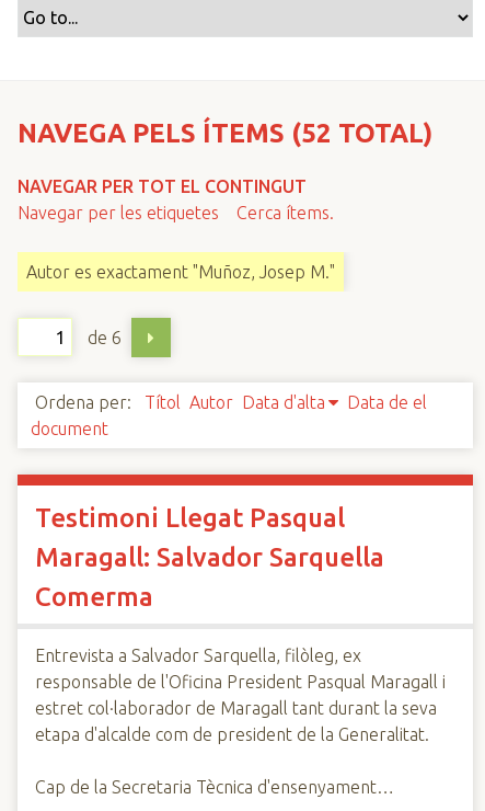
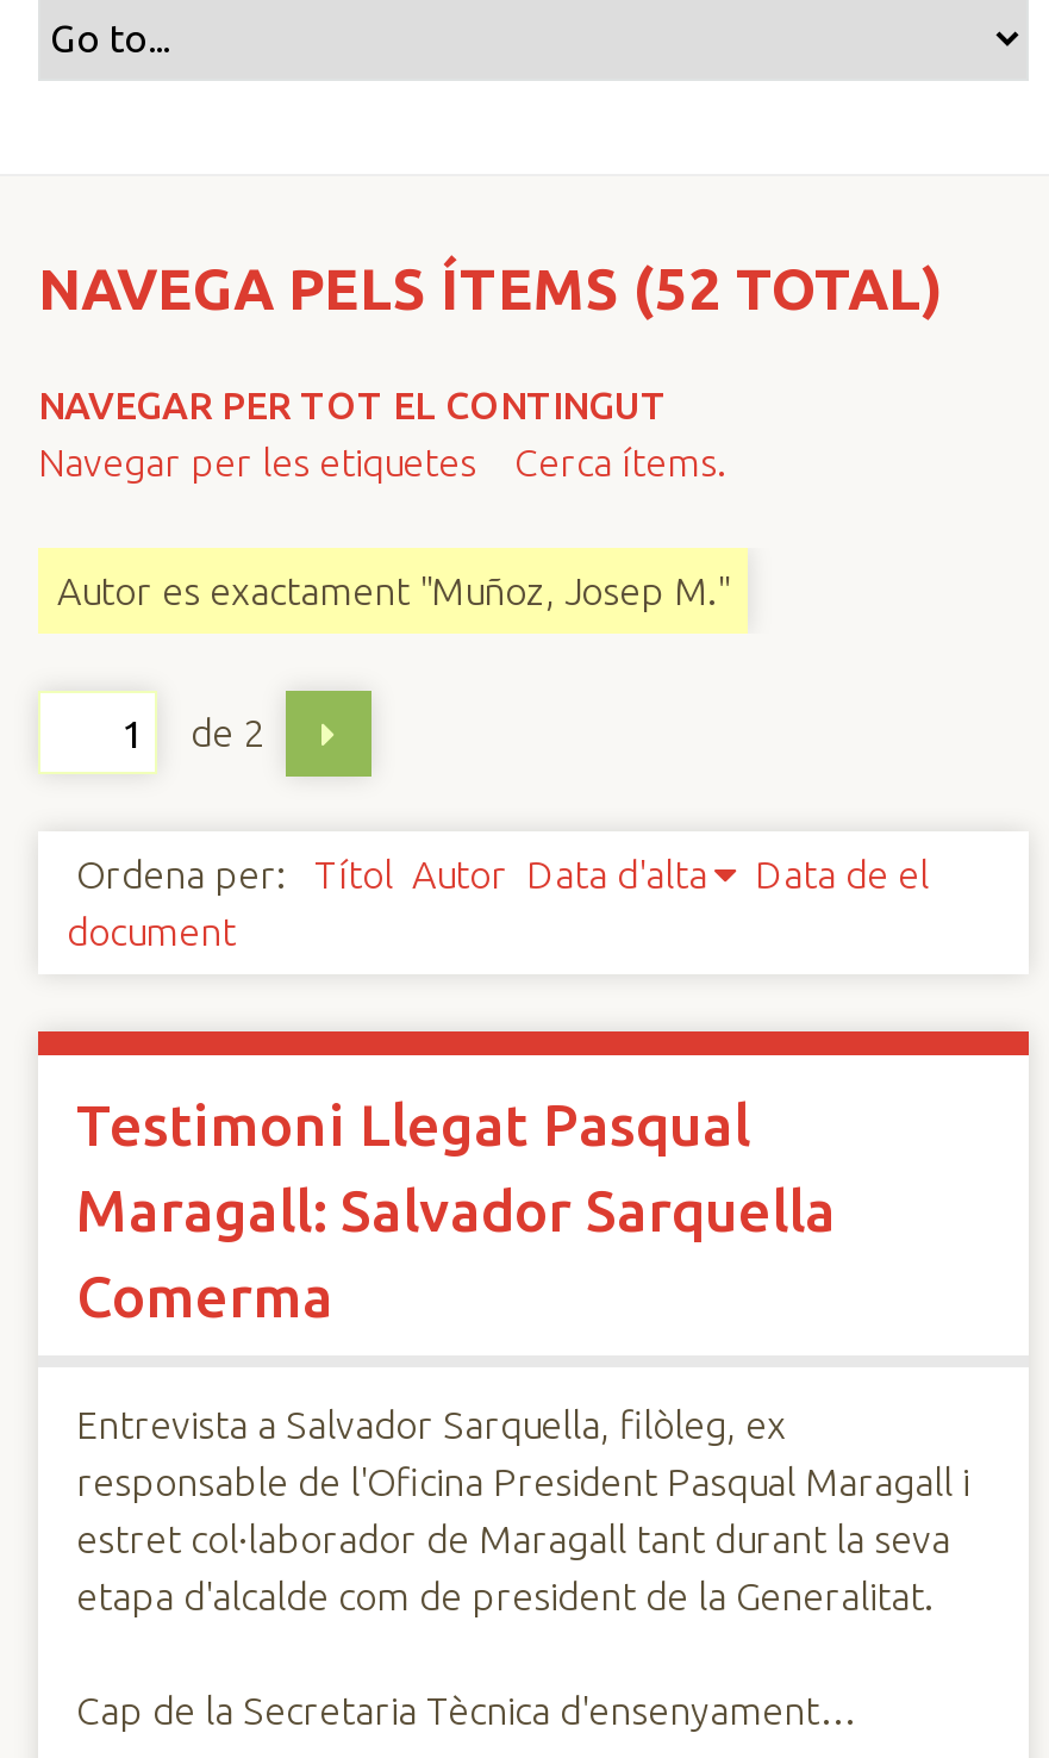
[83,327,122,347] de 6 -> [181,711,264,754] de 2

